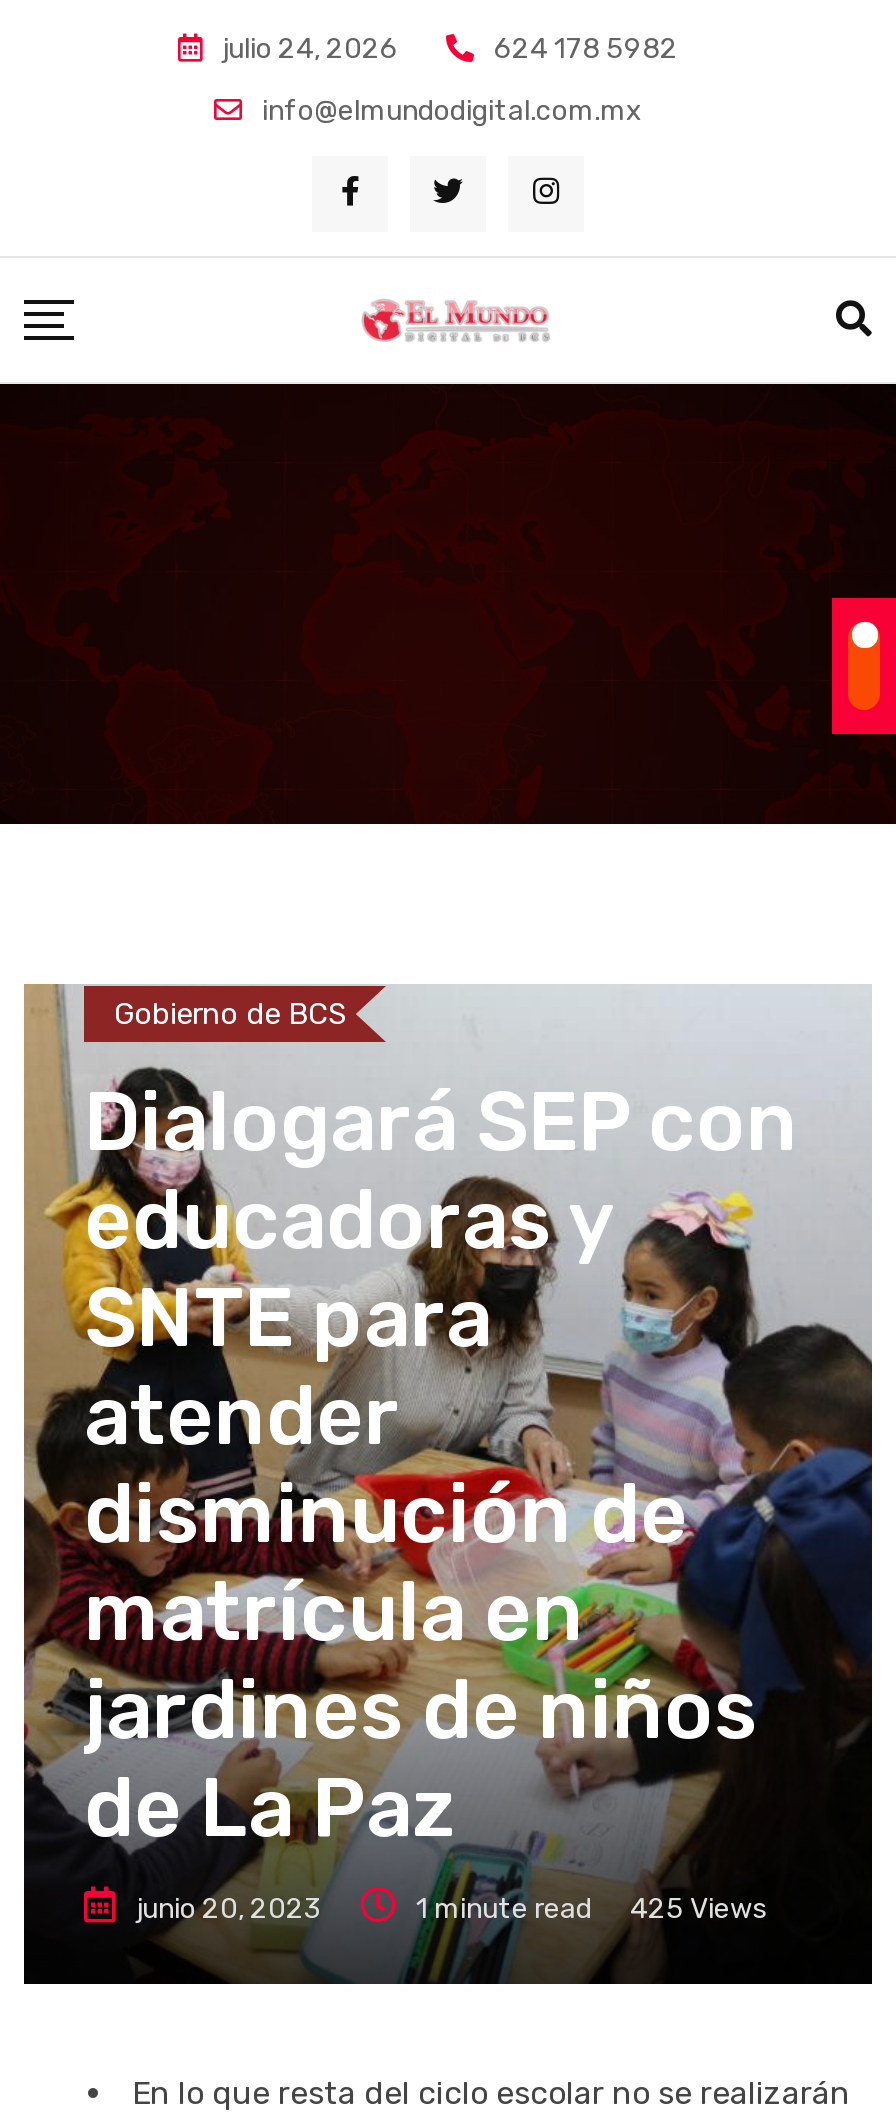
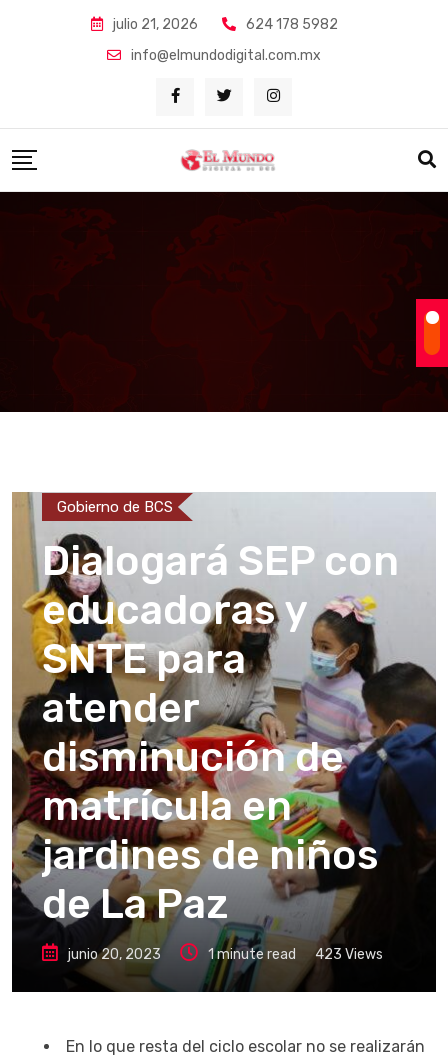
[222,32,398,66] julio 24, 2026 -> [112,16,197,33] julio 21, 2026
[416,1892,766,1926] 1 minute read 425 Views -> [208,946,383,963] 1 minute read 423 Views

